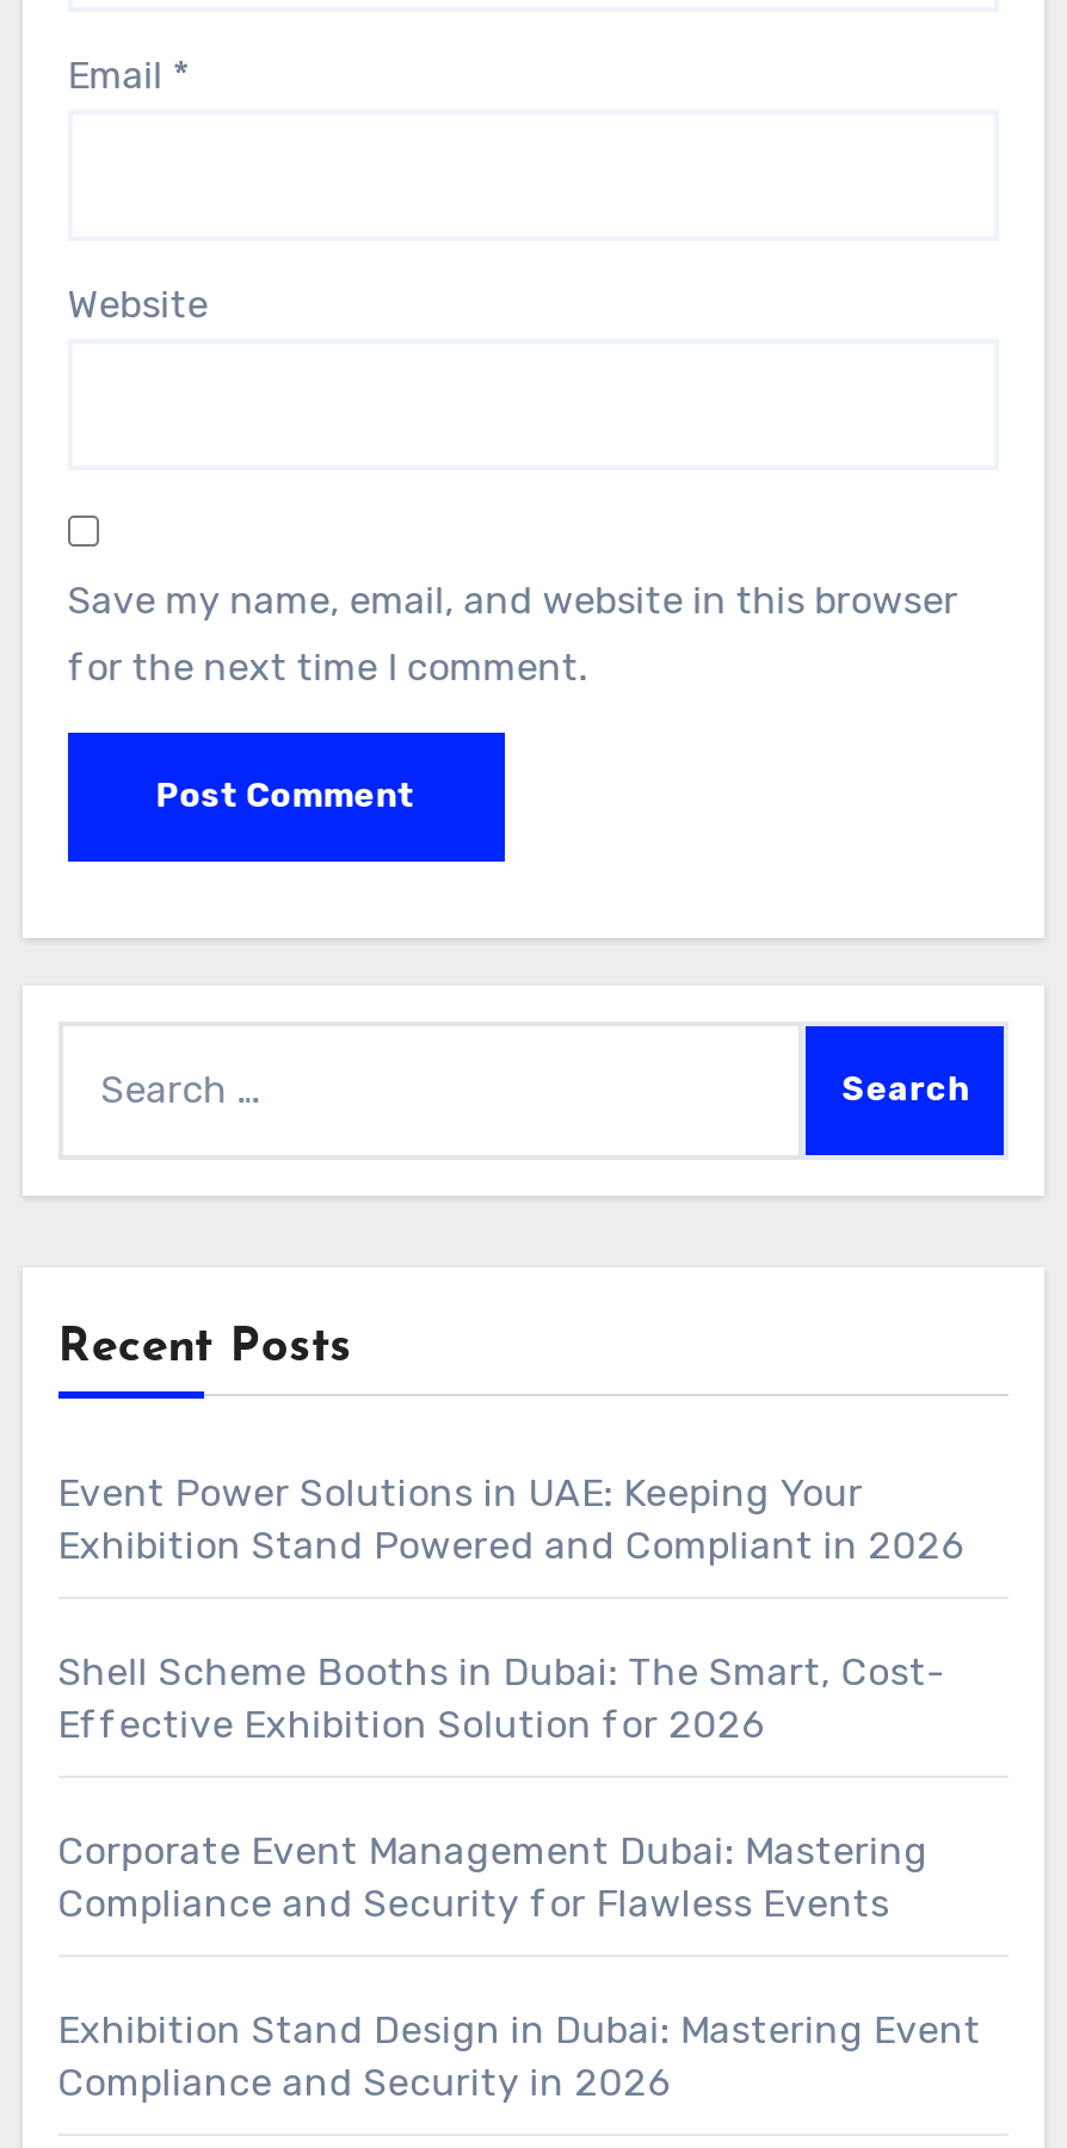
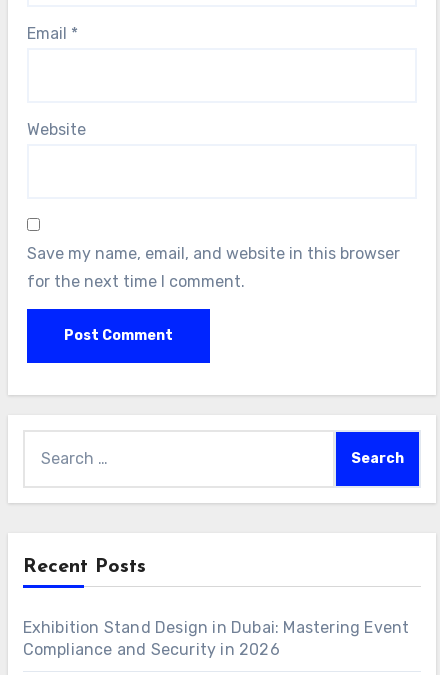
[58,1469,965,1925] Event Power Solutions in UAE: Keeping Your | Exhibition Stand Powered and Compliant in 2026 | Shell Scheme Booths in Dubai: The Smart, Cost- | Effective Exhibition Solution for 2026 | Corporate Event Management Dubai: Mastering | Compliance and Security for Flawless Events -> none

